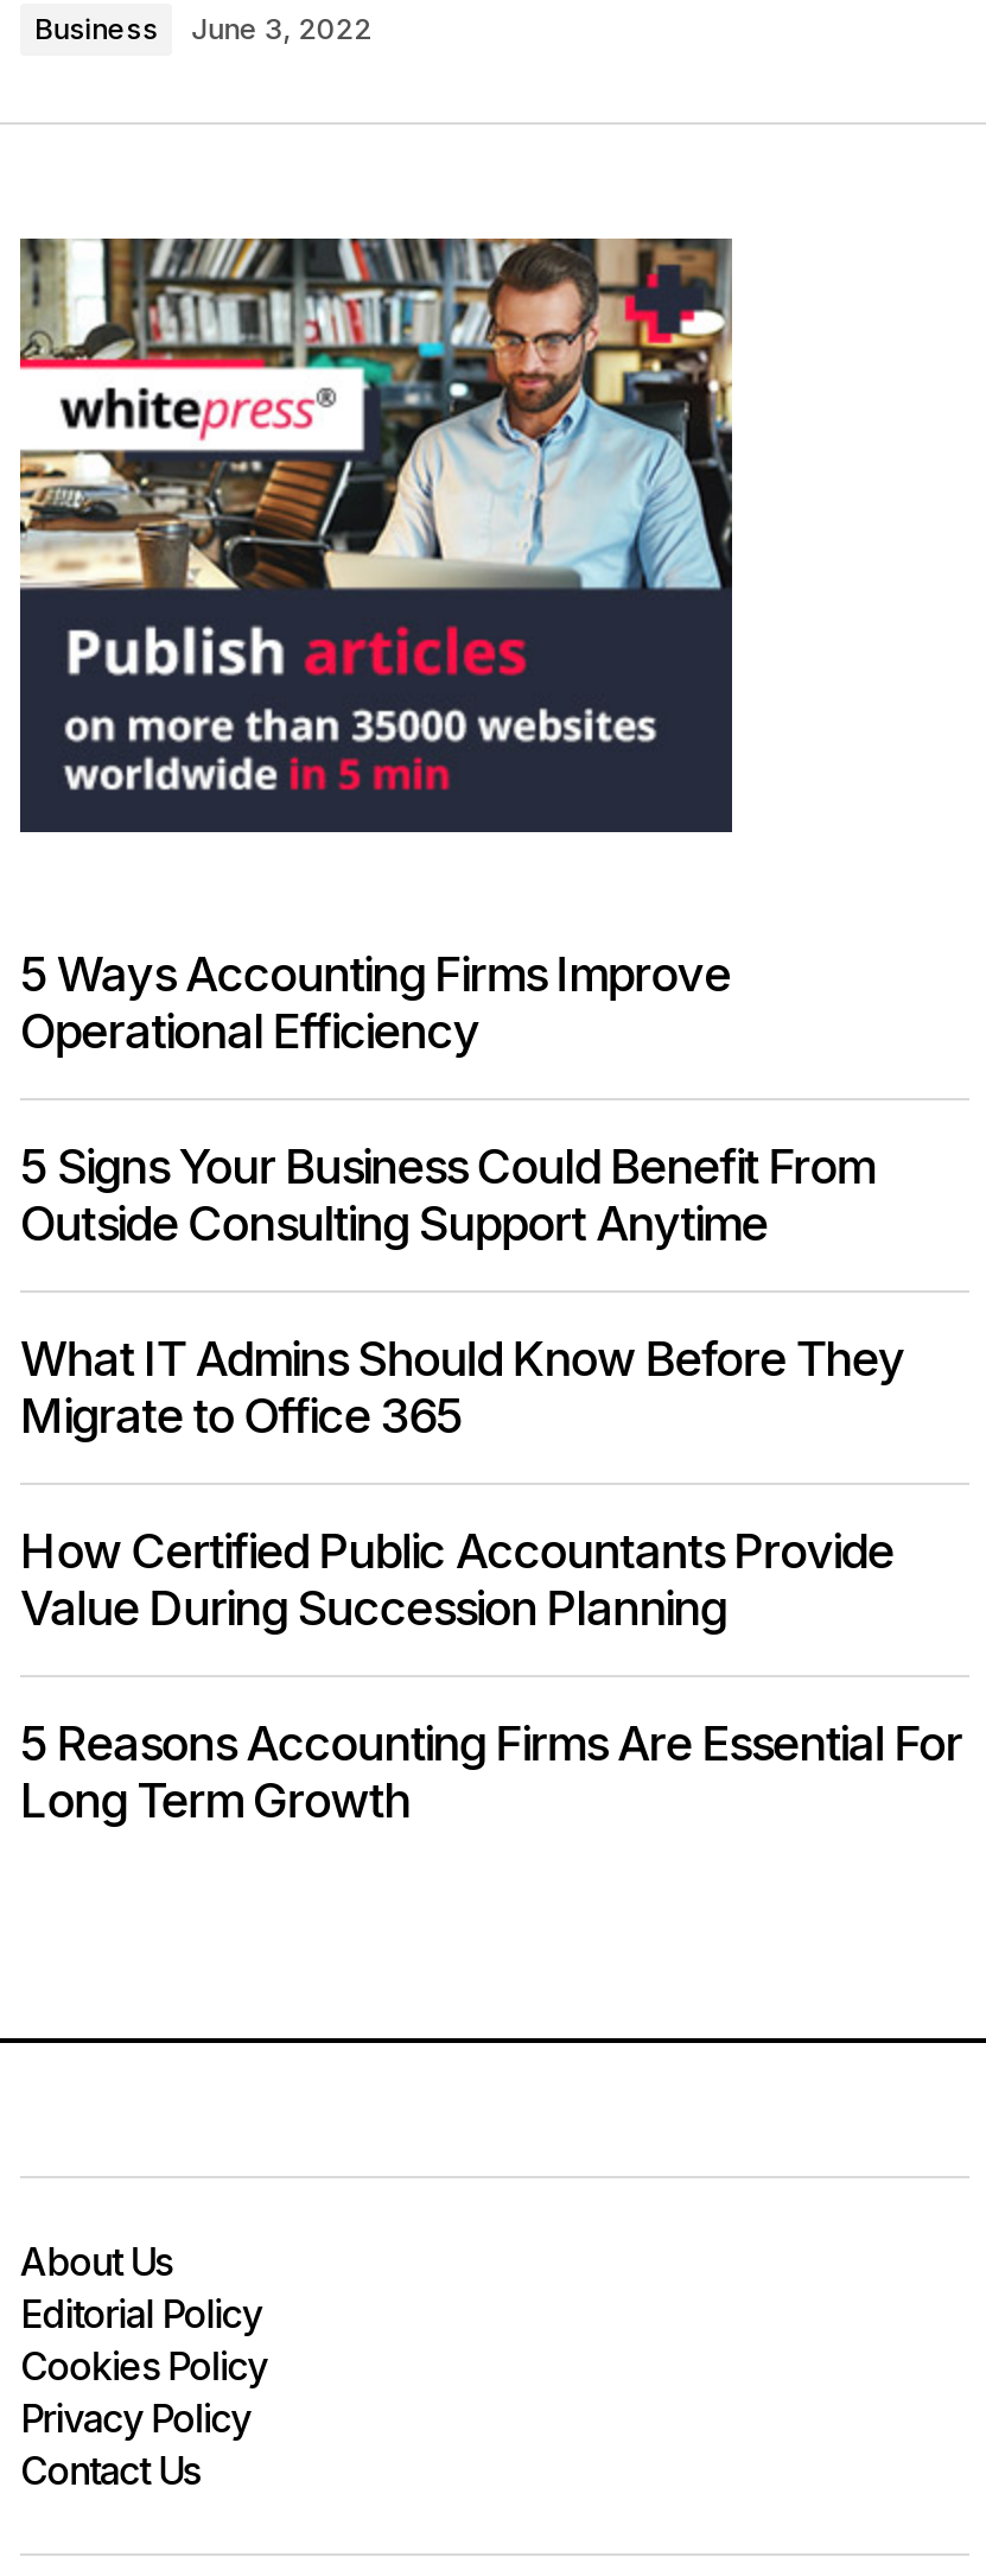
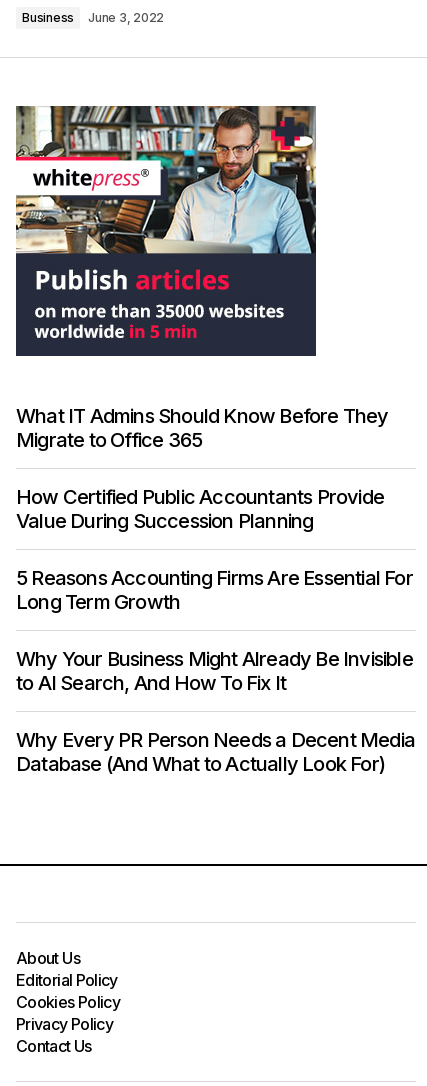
[20,946,874,1253] 5 Ways Accounting Firms Improve | Operational Efficiency | 5 Signs Your Business Could Benefit From | Outside Consulting Support Anytime -> none
moved [20,1331,962,1830] -> [16,404,413,614]: What IT Admins Should Know Before They | Migrate to Office 365 | How Certified Public Accountants Provide | Value During Succession Planning | 5 Reasons Accounting Firms Are Essential For | Long Term Growth
none -> [16,647,415,776] Why Your Business Might Already Be Invisible | to AI Search, And How To Fix It | Why Every PR Person Needs a Decent Media | Database (And What to Actually Look For)

